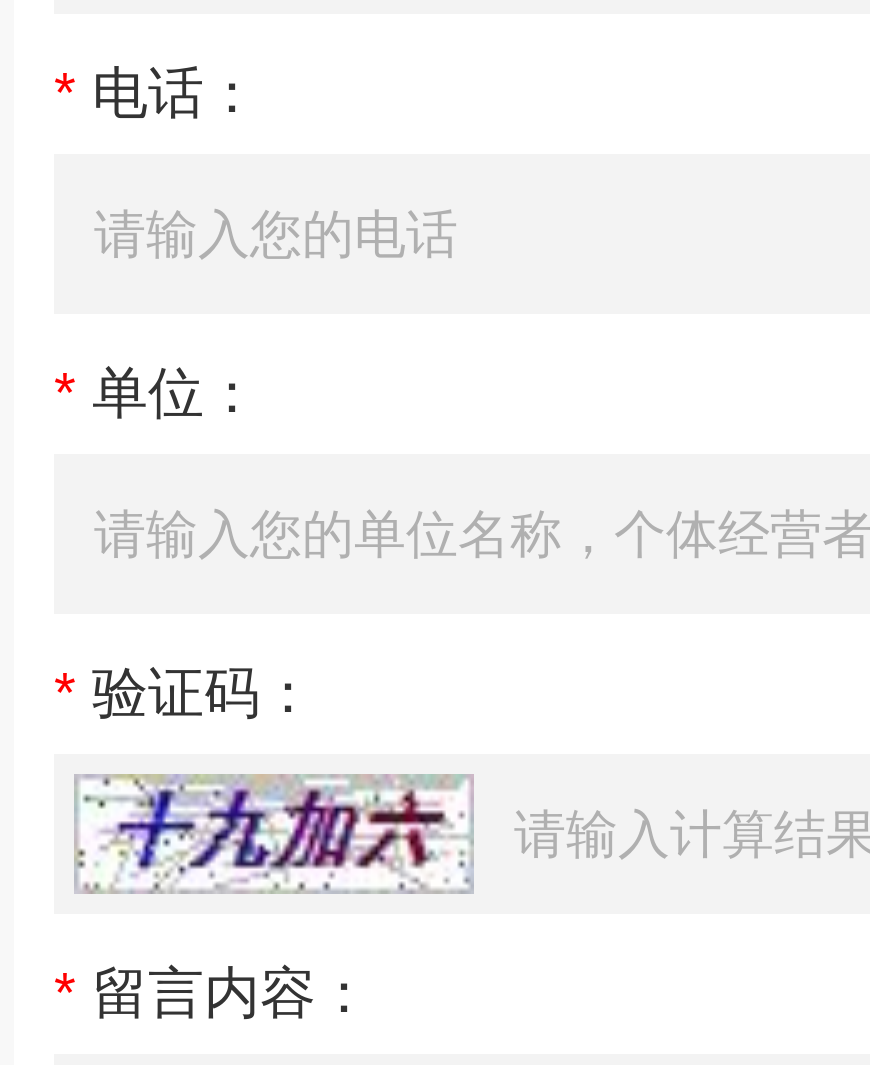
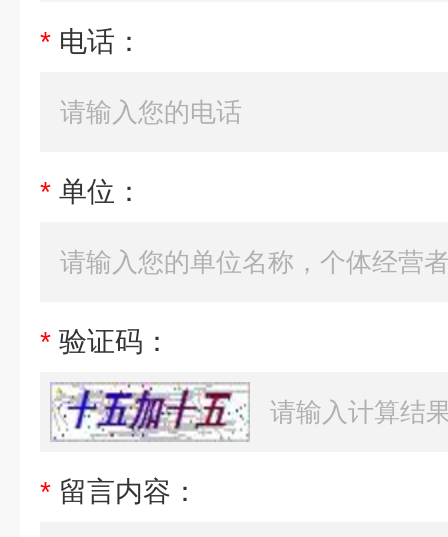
[74,774,472,892] [image] -> [50,382,249,441] [image]

